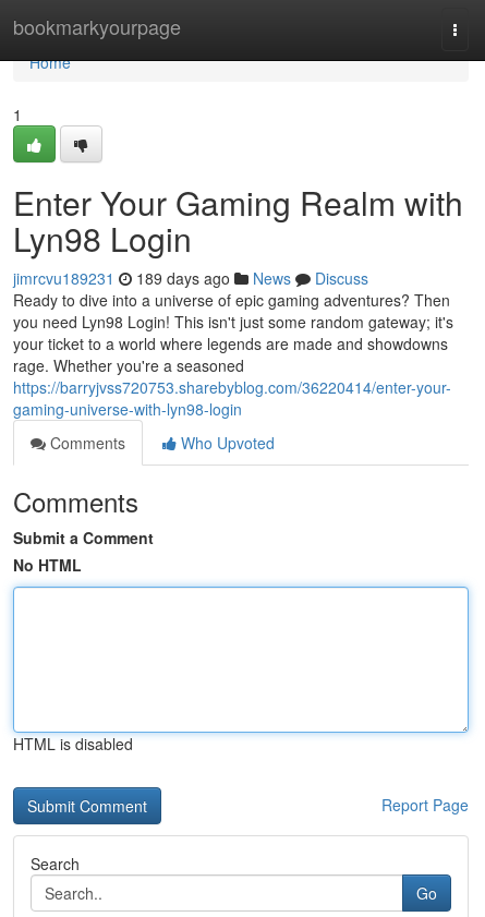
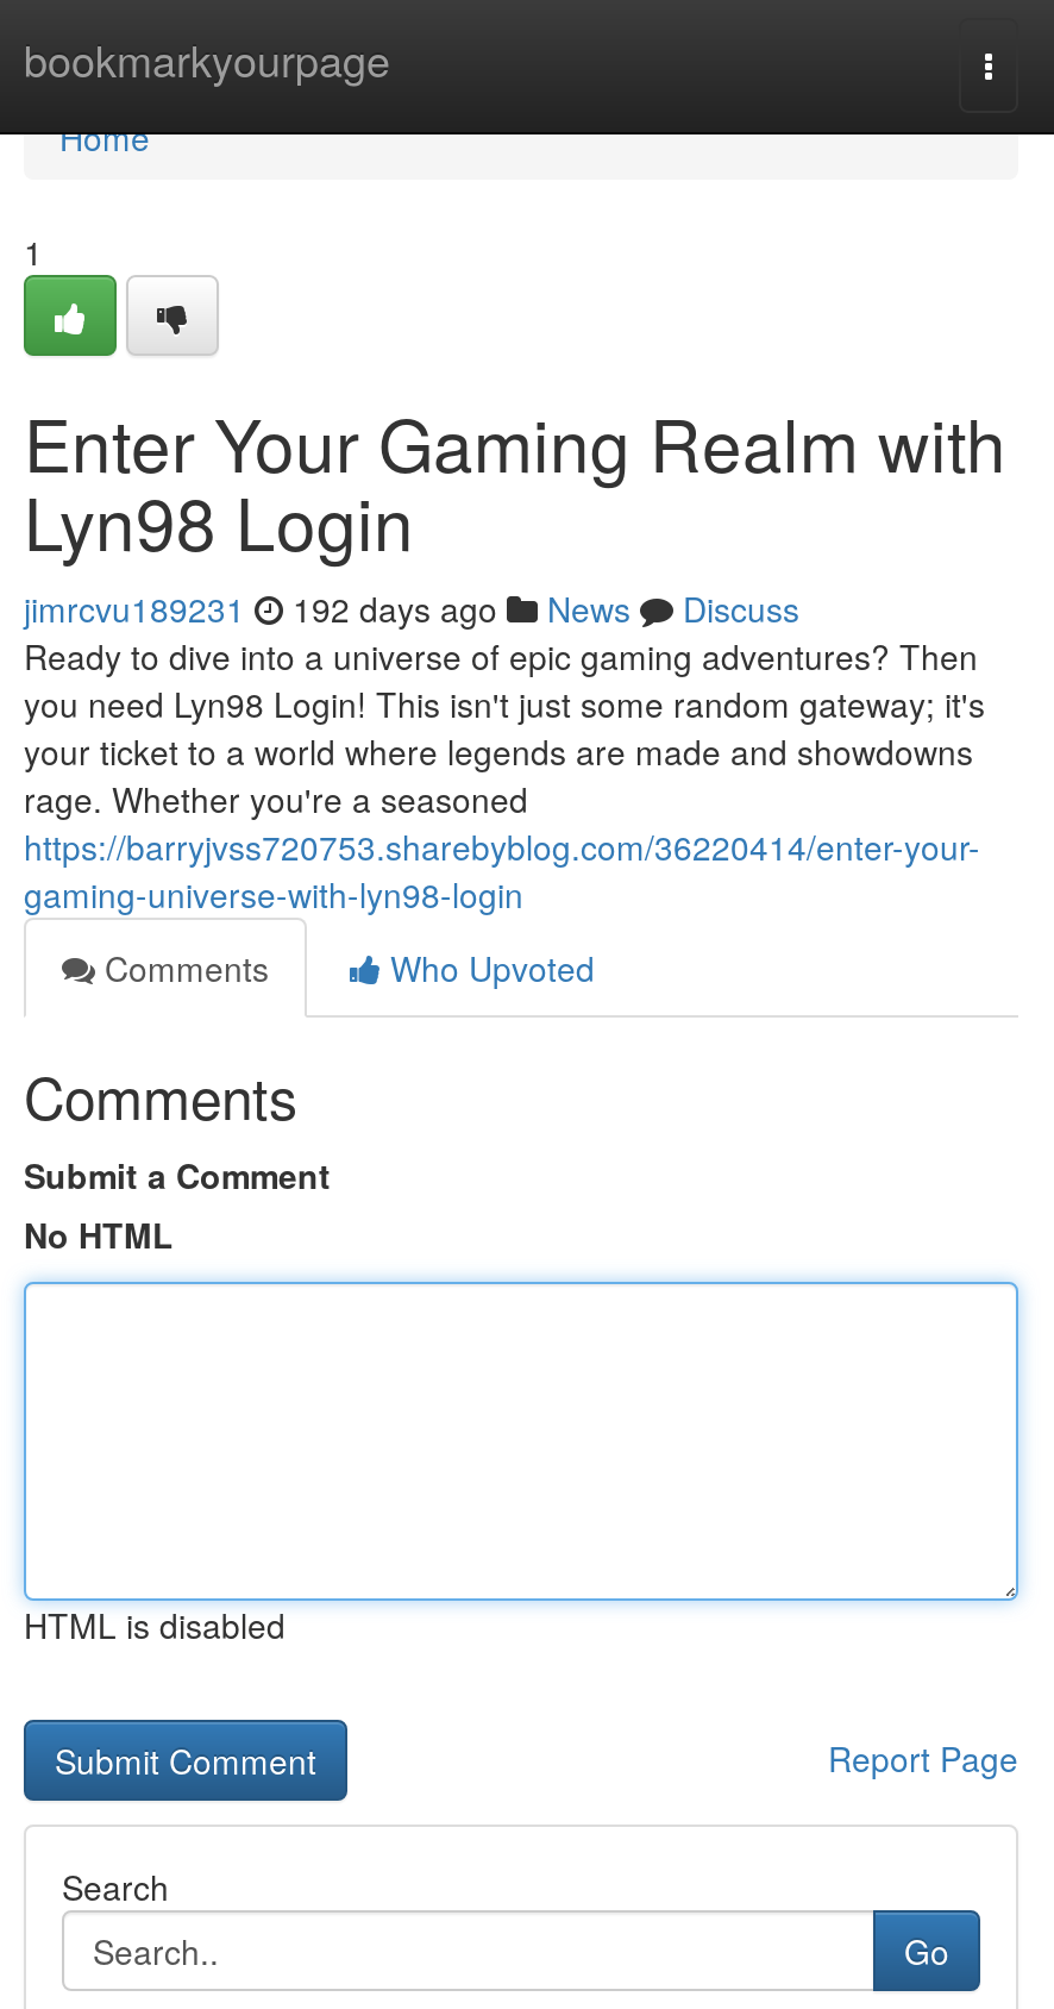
[13,267,368,289] jimrcvu189231 189 days ago News Discuss -> [24,584,799,632] jimrcvu189231 192 days ago News Discuss

